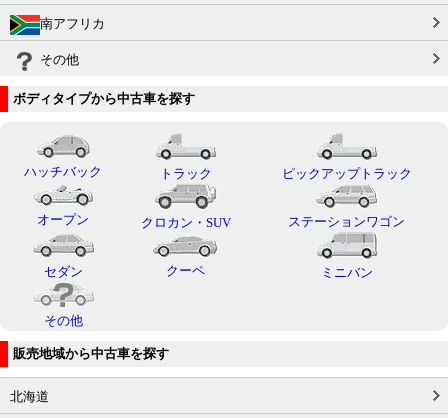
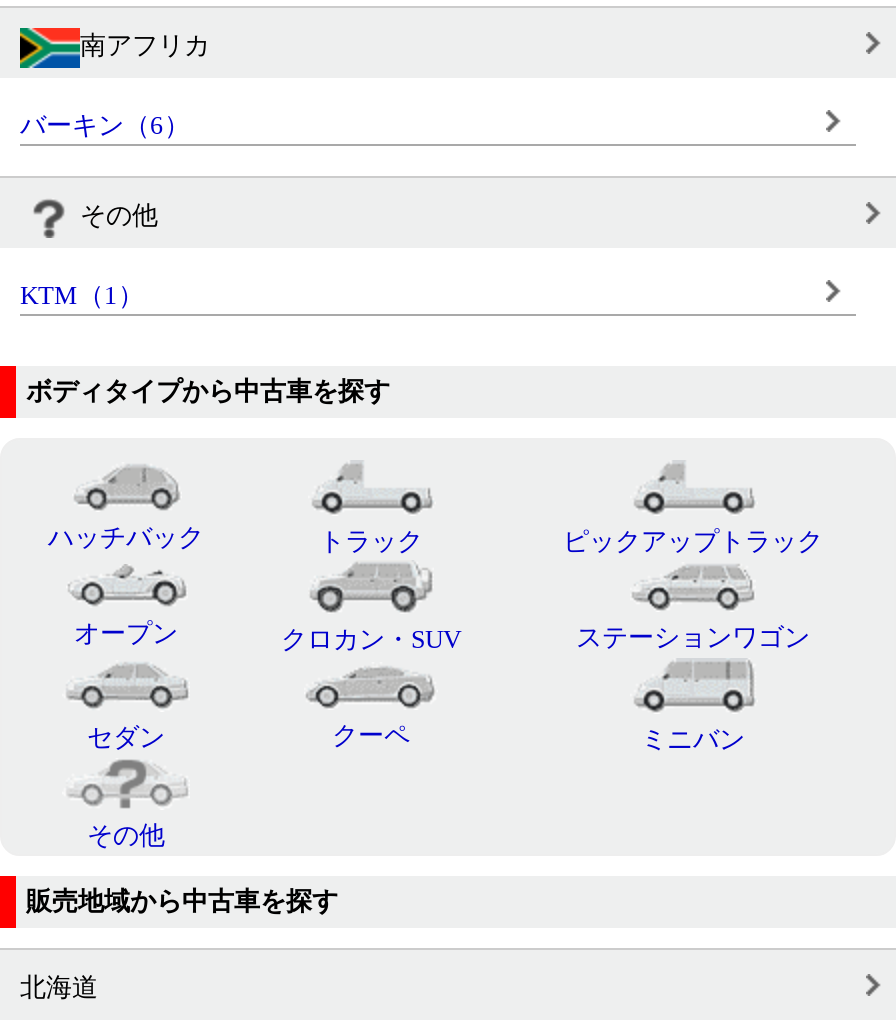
none -> [20,110,190,140] バーキン（6）
none -> [20,280,144,310] KTM（1）

